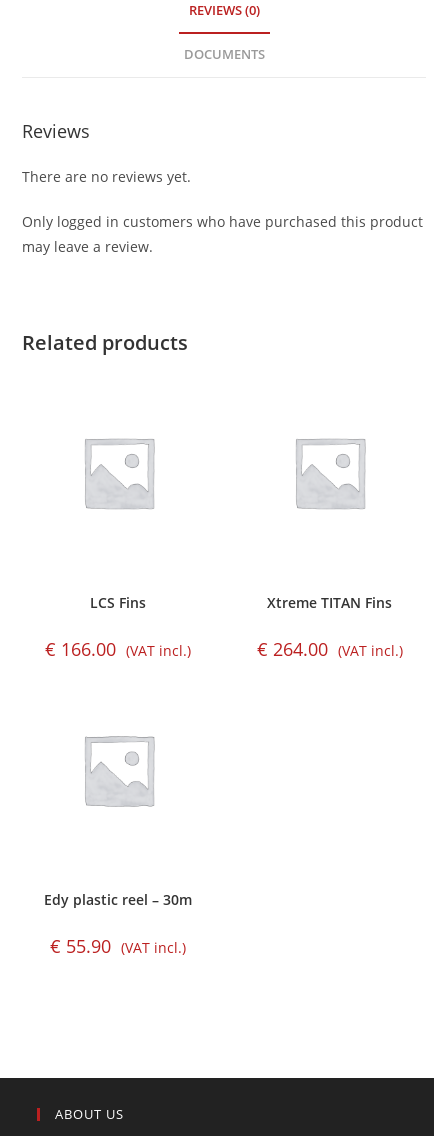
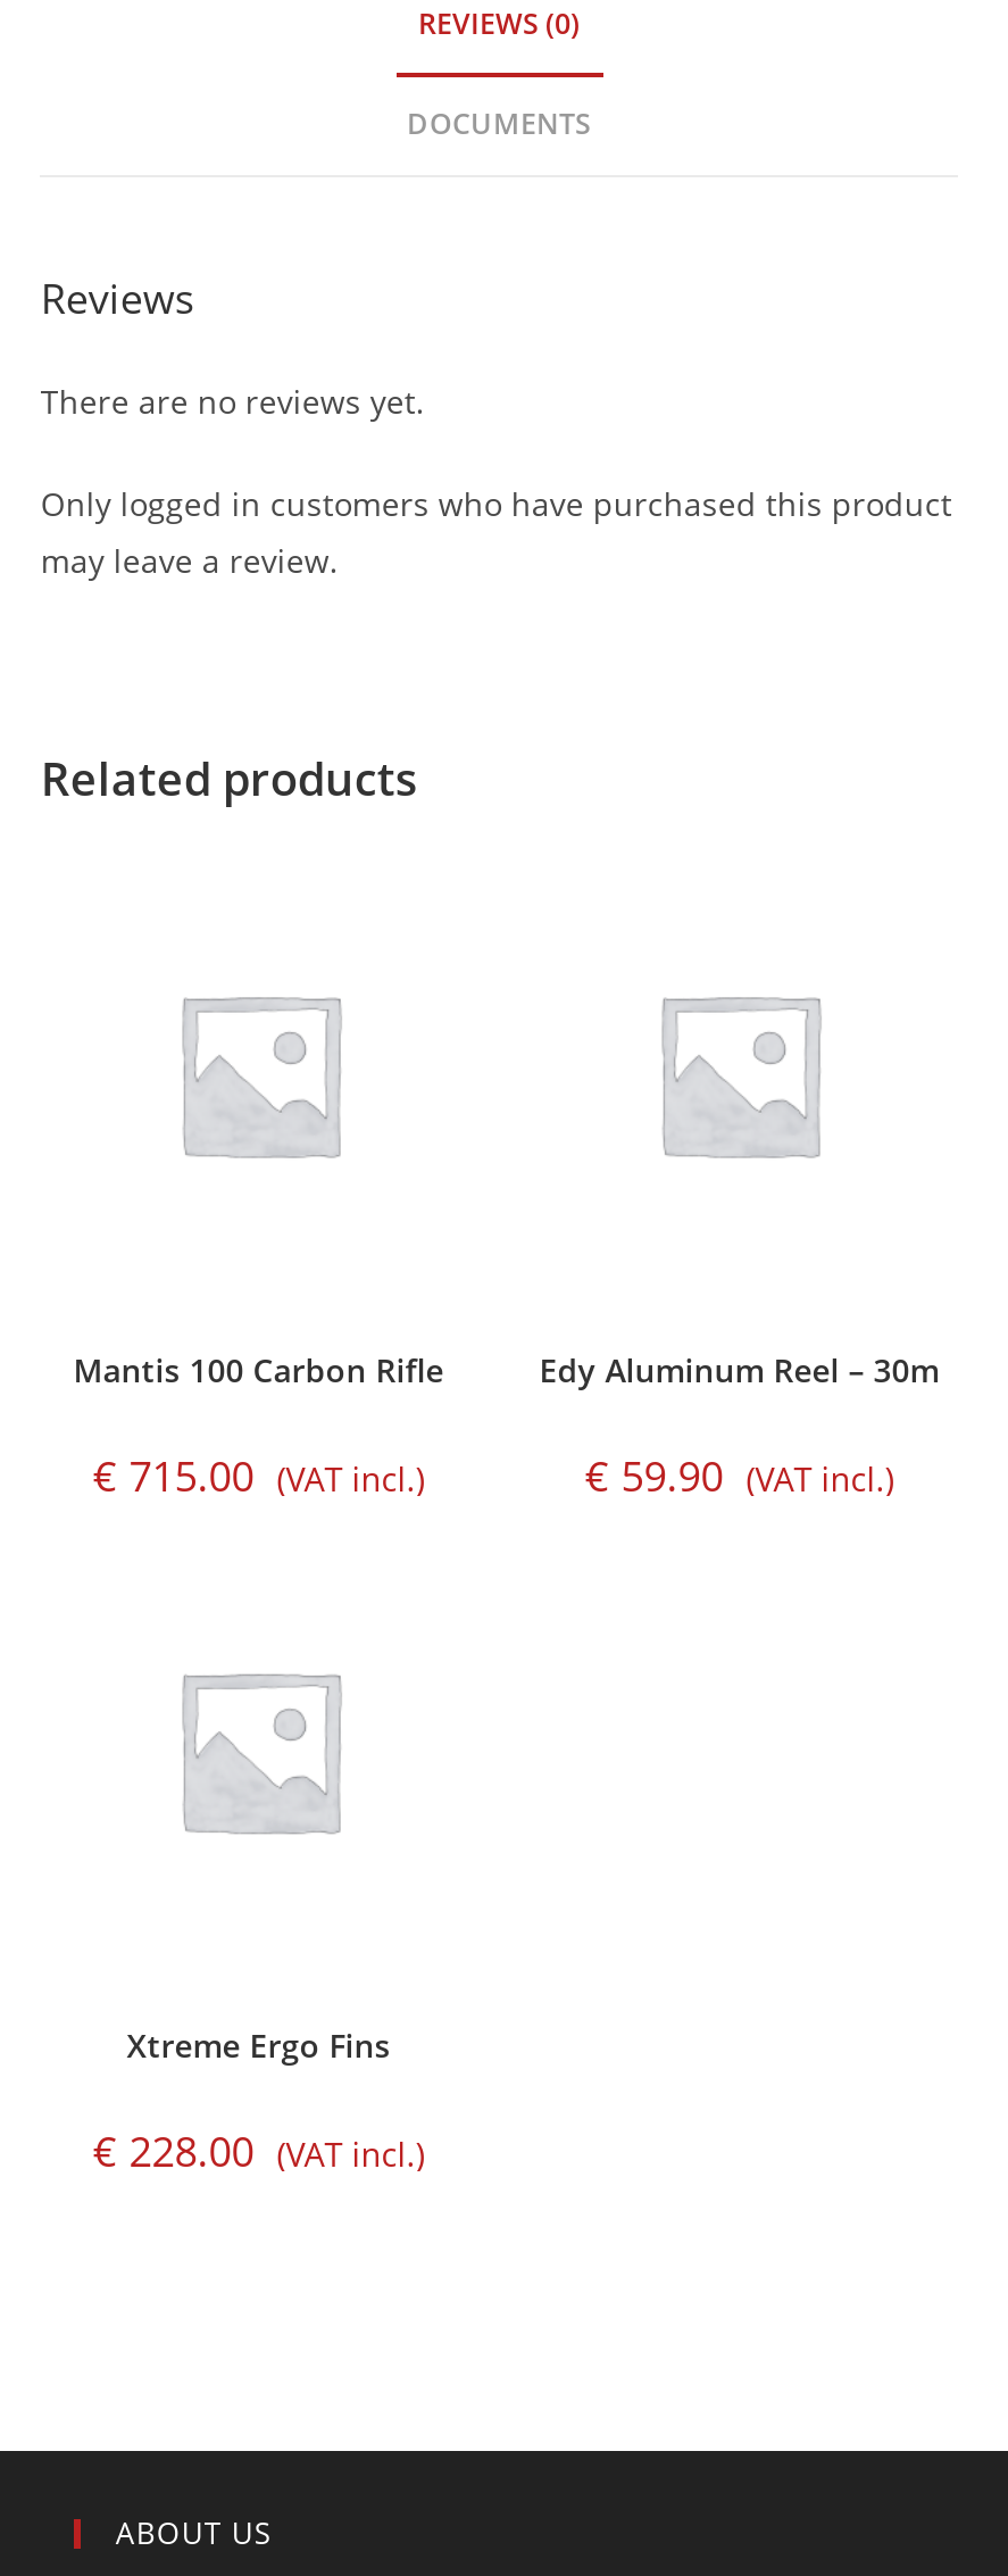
[90,592,146,611] LCS Fins -> [73,1347,444,1390] Mantis 100 Carbon Rifle
[267,592,392,611] Xtreme TITAN Fins -> [539,1347,939,1390] Edy Aluminum Reel – 30m
[45,636,191,660] €166.00 (VAT incl.) -> [93,1447,424,1502] €715.00 (VAT incl.)
[257,636,403,660] €264.00 (VAT incl.) -> [585,1447,894,1502] €59.90 (VAT incl.)
[44,890,192,909] Edy plastic reel – 30m -> [127,2024,390,2067] Xtreme Ergo Fins
[50,934,186,958] €55.90 (VAT incl.) -> [93,2124,424,2178] €228.00 (VAT incl.)

